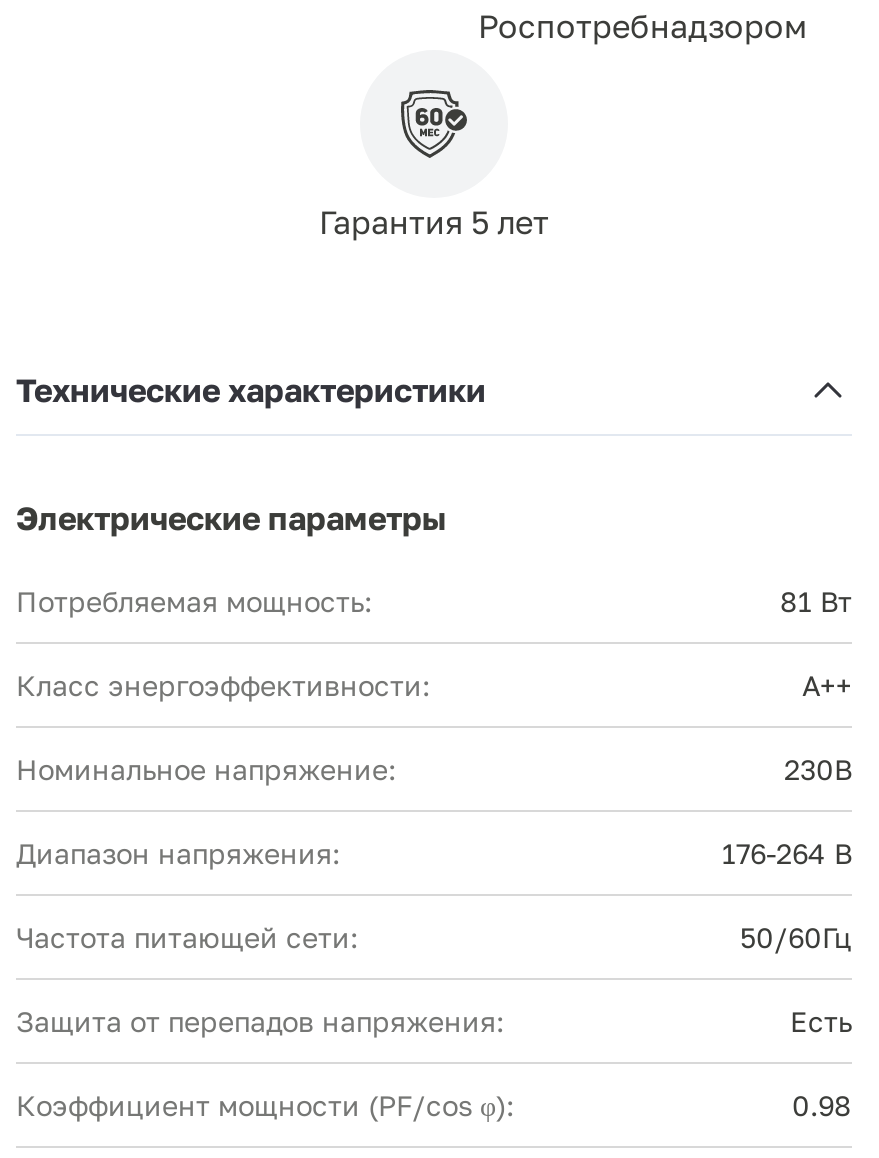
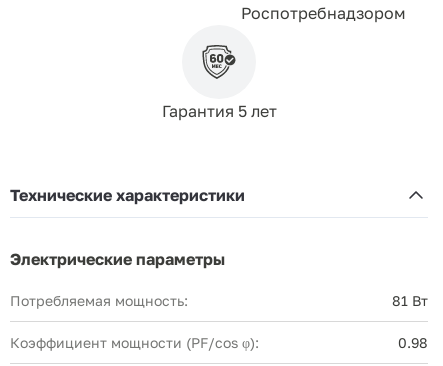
[16,668,852,1038] Класс энергоэффективности: | А++ | Номинальное напряжение: | 230В | Диапазон напряжения: | 176-264 В | Частота питающей сети: | 50/60Гц | Защита от перепадов напряжения: | Есть -> none

